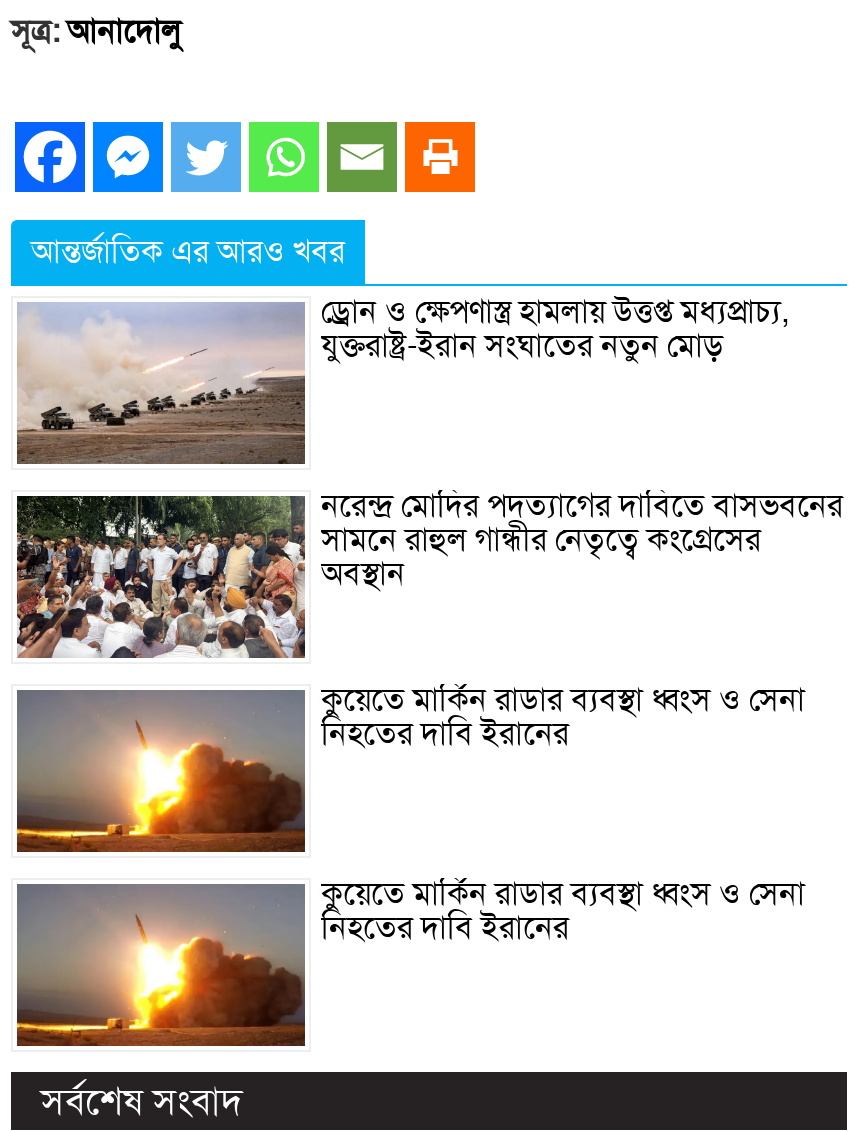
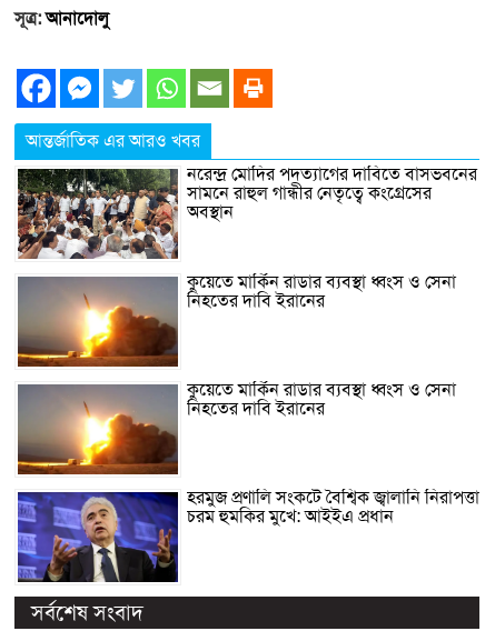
[17,292,789,466] [image] | ড্রোন ও ক্ষেপণাস্ত্র হামলায় উত্তপ্ত মধ্যপ্রাচ্য, | যুক্তরাষ্ট্র-ইরান সংঘাতের নতুন মোড় -> none
moved [13,486,843,914] -> [16,163,477,401]: [image] | নরেন্দ্র মোদির পদত্যাগের দাবিতে বাসভবনের | সামনে রাহুল গান্ধীর নেতৃত্বে কংগ্রেসের | অবস্থান | কুয়েতে মার্কিন রাডার ব্যবস্থা ধ্বংস ও সেনা | কুয়েতে মার্কিন রাডার ব্যবস্থা ধ্বংস ও সেনা
moved [13,886,315,1048] -> [16,385,184,475]: [image]
none -> [18,486,479,583] [image] | হরমুজ প্রণালি সংকটে বৈশ্বিক জ্বালানি নিরাপত্তা | চরম হুমকির মুখে: আইইএ প্রধান

